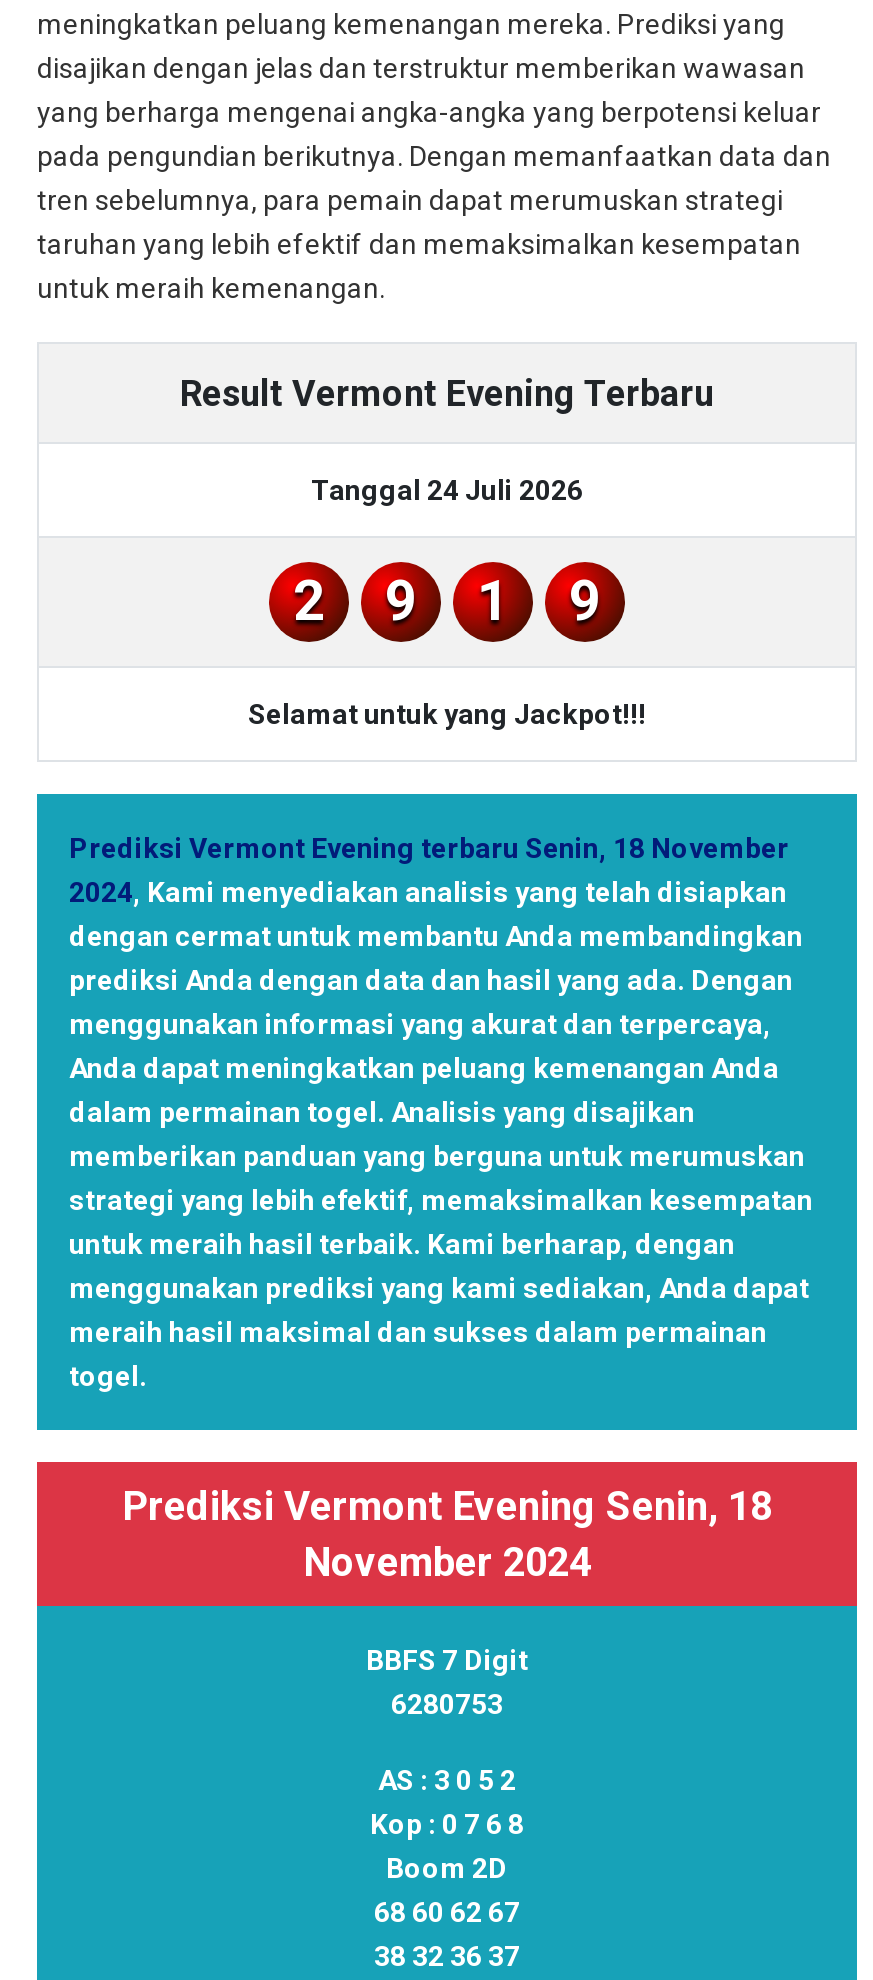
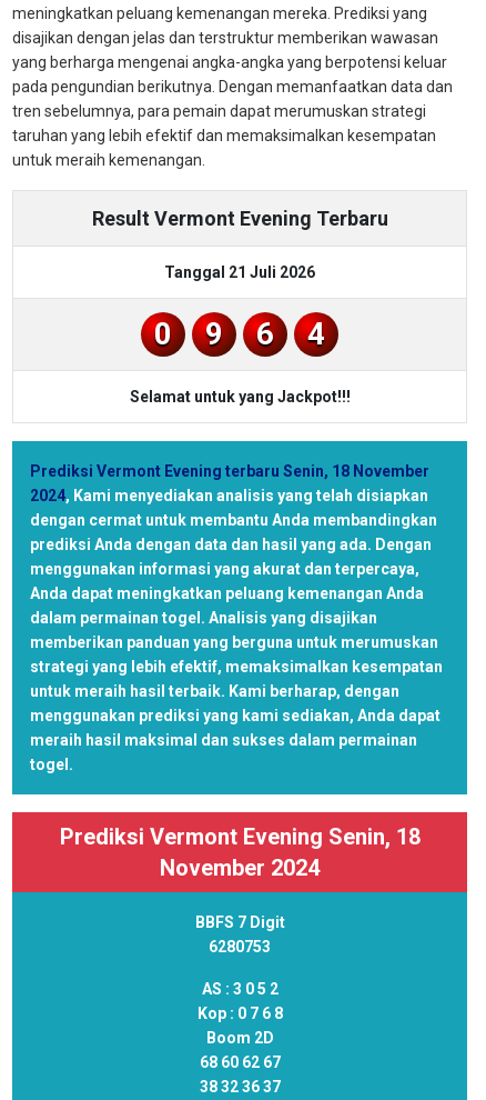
[311,473,583,505] Tanggal 24 Juli 2026 -> [164,263,315,281] Tanggal 21 Juli 2026
[293,567,325,633] 2 -> [154,315,172,352] 0
[477,567,509,633] 1 -> [256,315,274,352] 6
[569,567,601,633] 9 -> [307,315,325,352] 4

